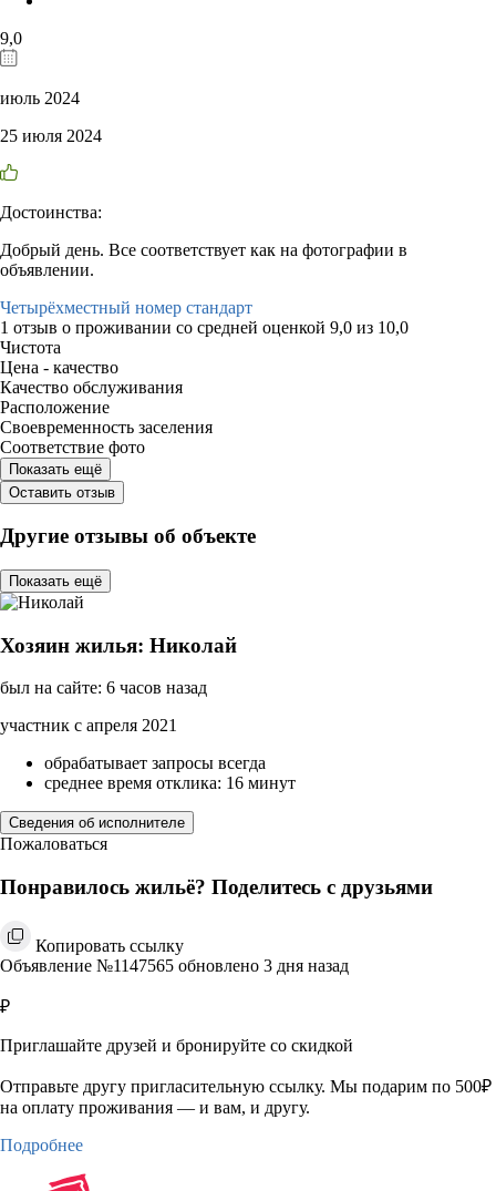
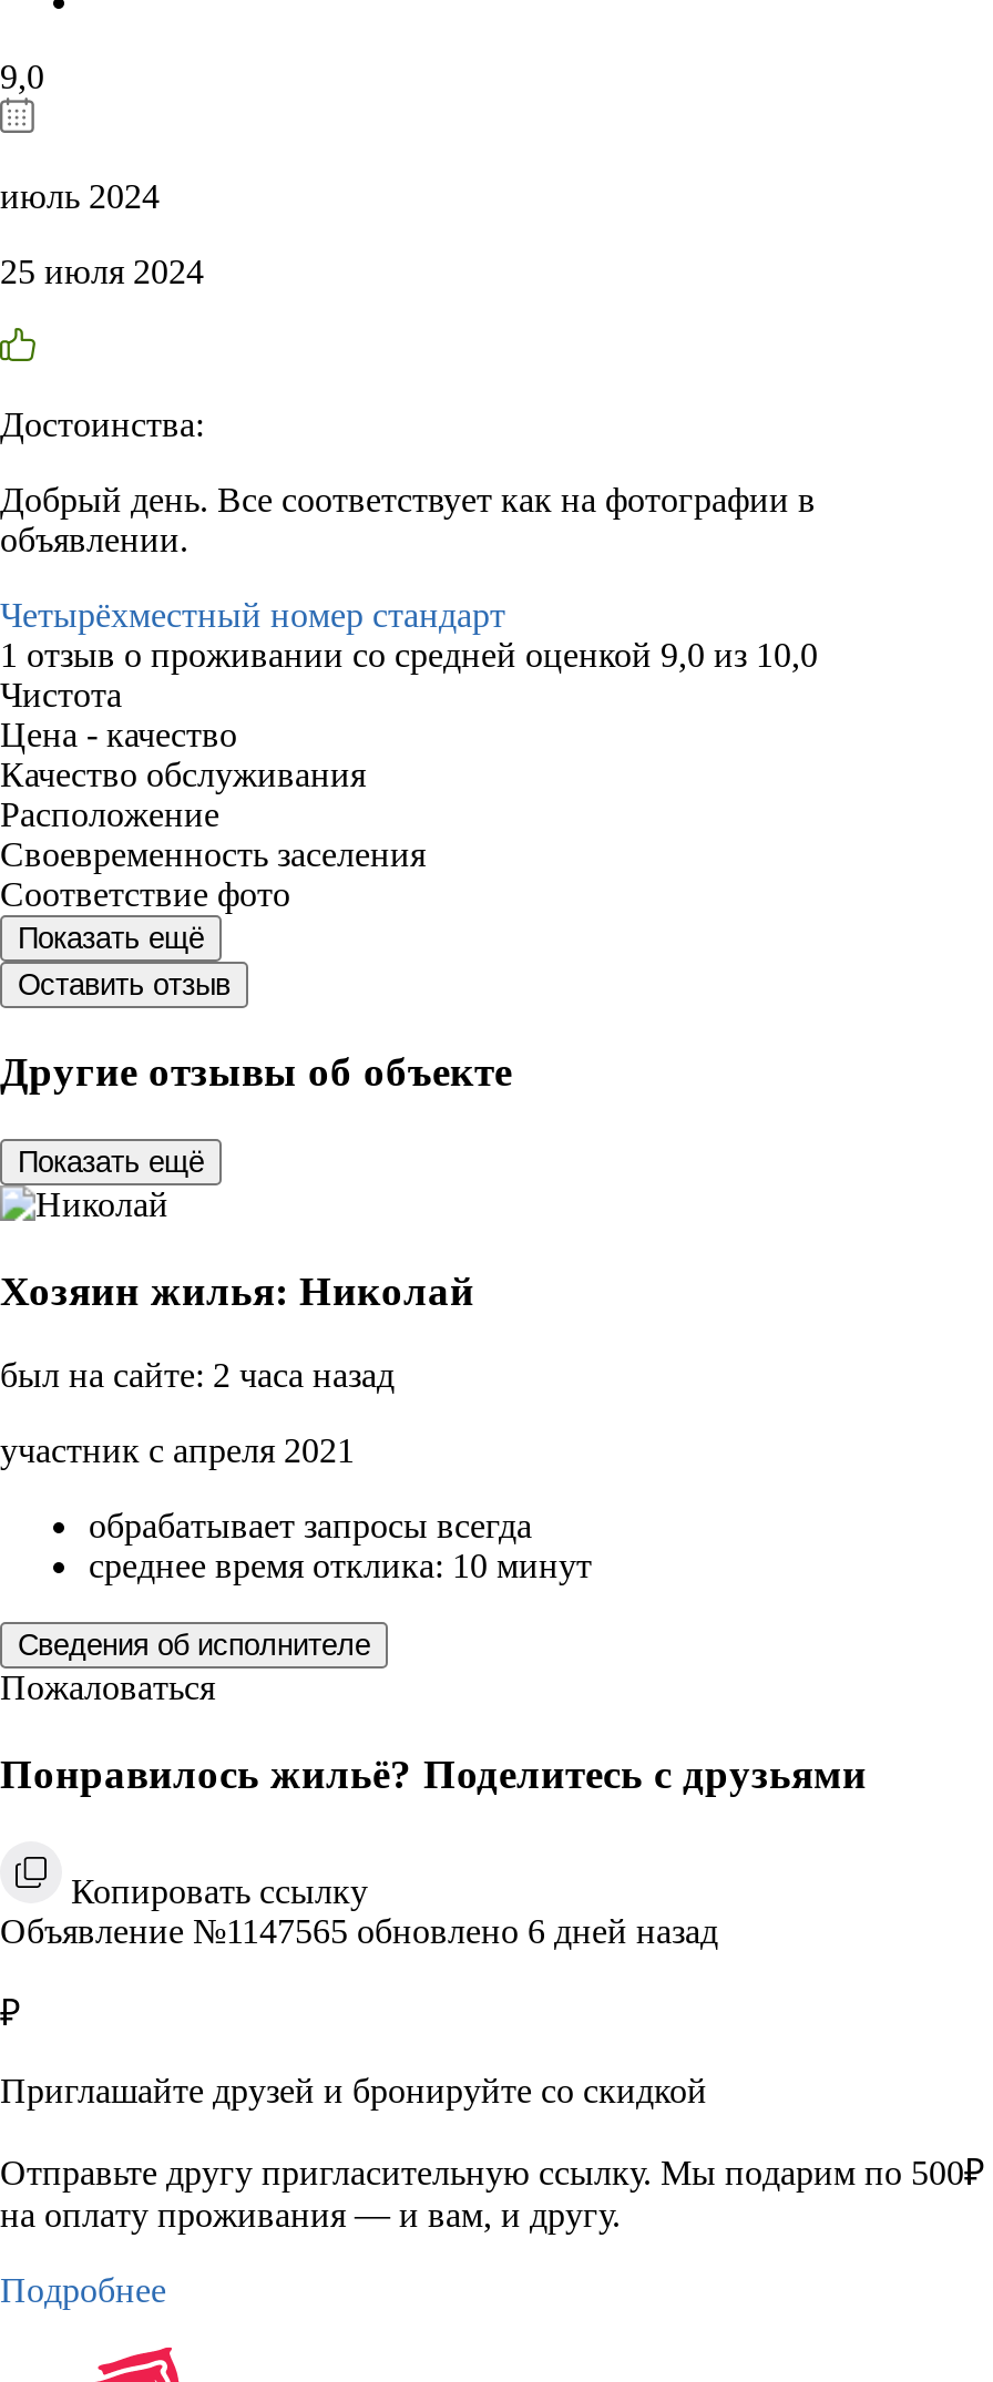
[0,678,207,697] был на сайте: 6 часов назад -> [0,1357,395,1395] был на сайте: 2 часа назад
[44,774,296,793] среднее время отклика: 16 минут -> [89,1548,592,1585] среднее время отклика: 10 минут
[0,956,349,975] Объявление №1147565 обновлено 3 дня назад -> [0,1912,718,1949] Объявление №1147565 обновлено 6 дней назад

